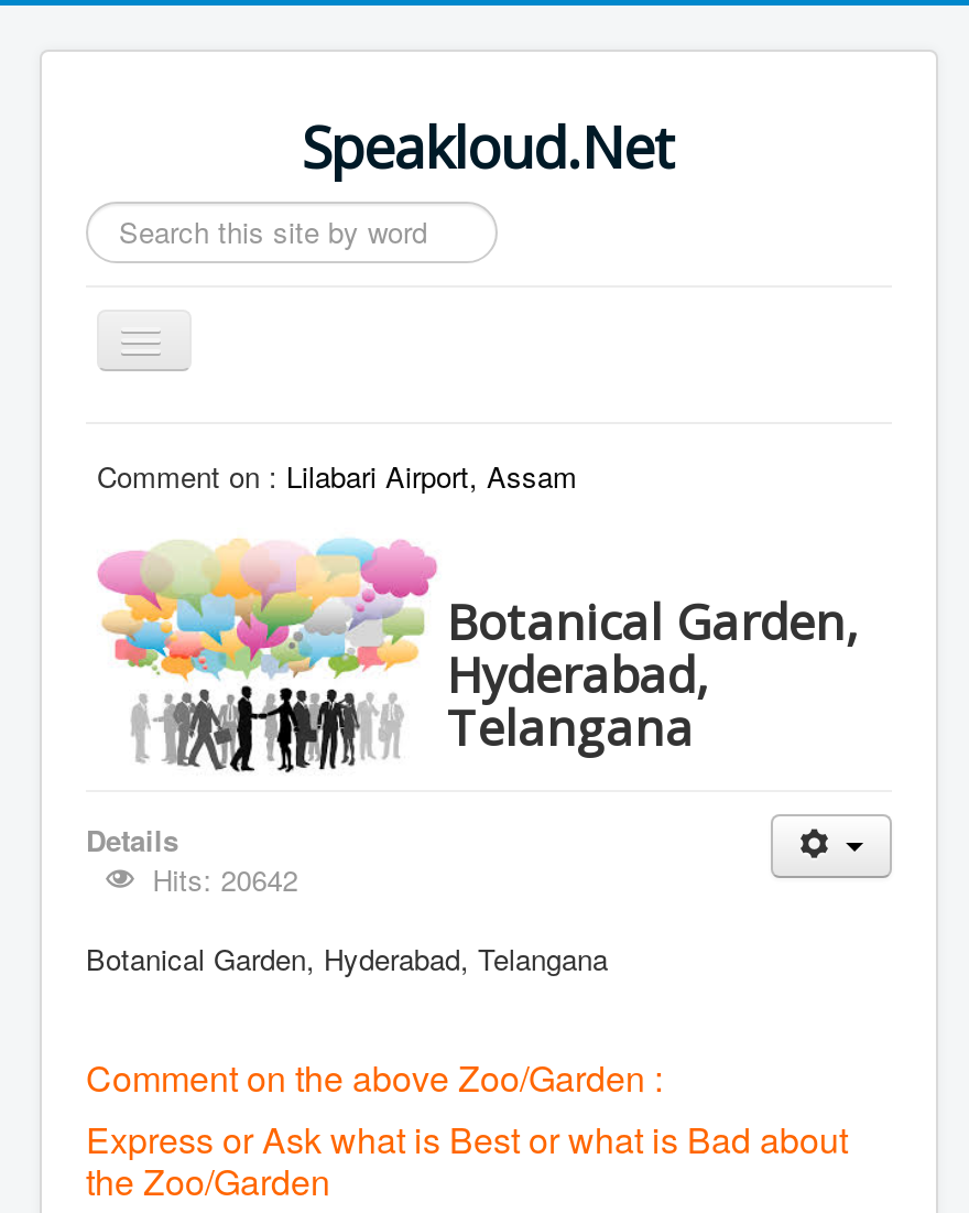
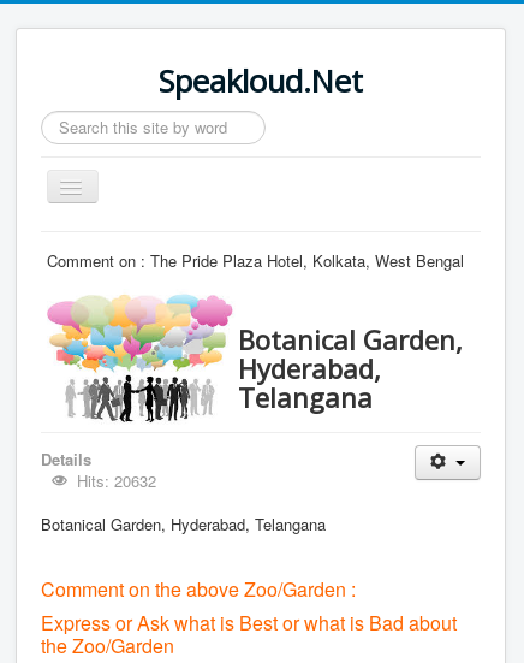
[97,455,577,497] Comment on : Lilabari Airport, Assam -> [47,249,464,272] Comment on : The Pride Plaza Hotel, Kolkata, West Bengal
[152,858,298,900] Hits: 20642 -> [77,469,156,492] Hits: 20632

